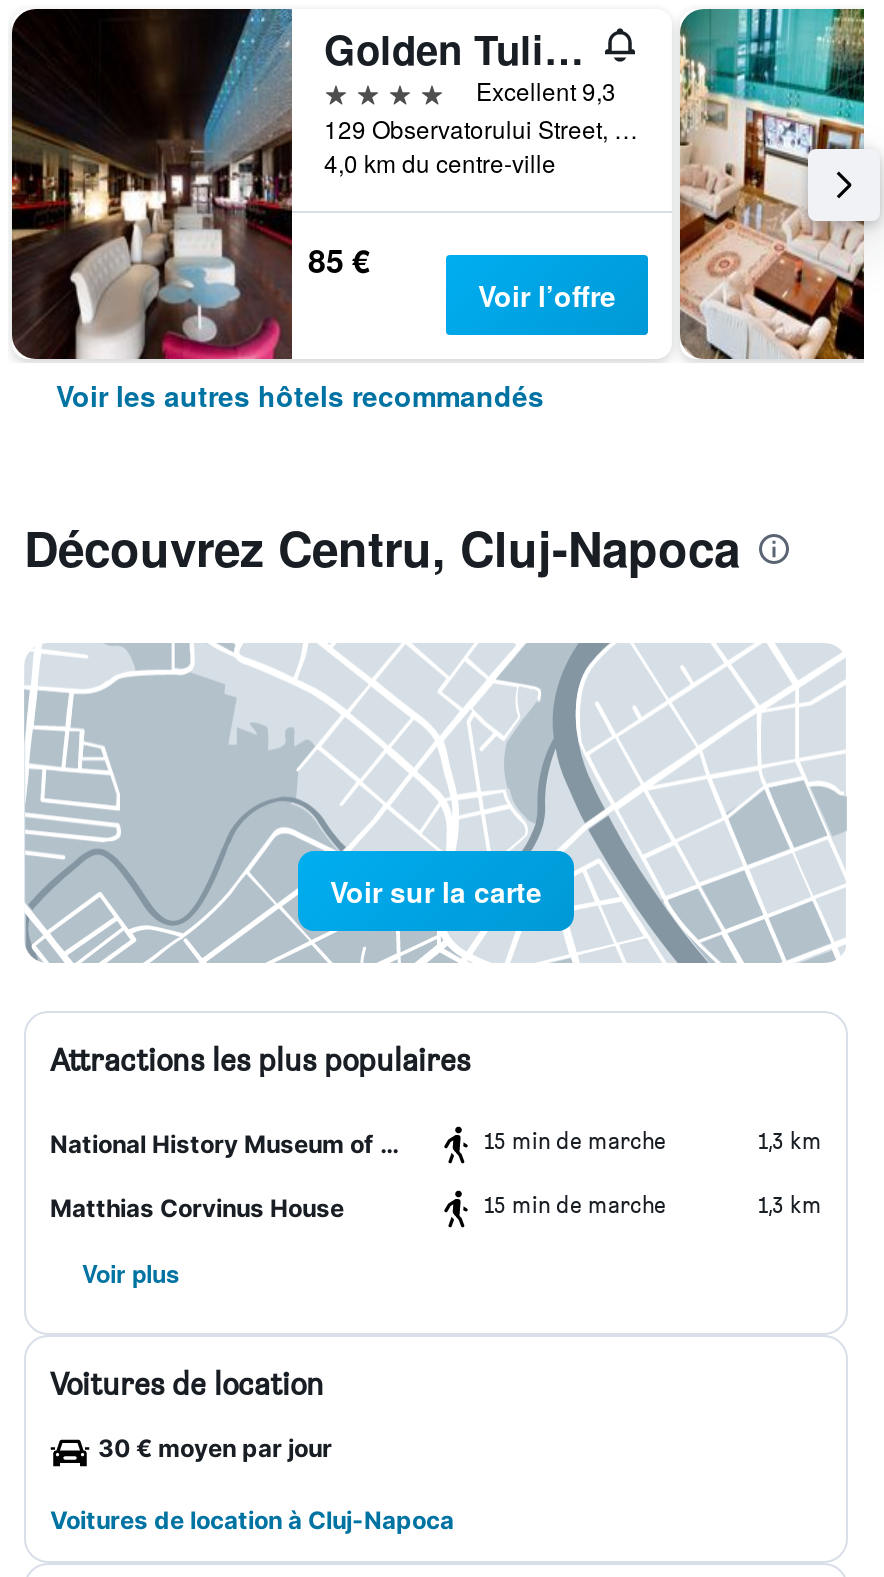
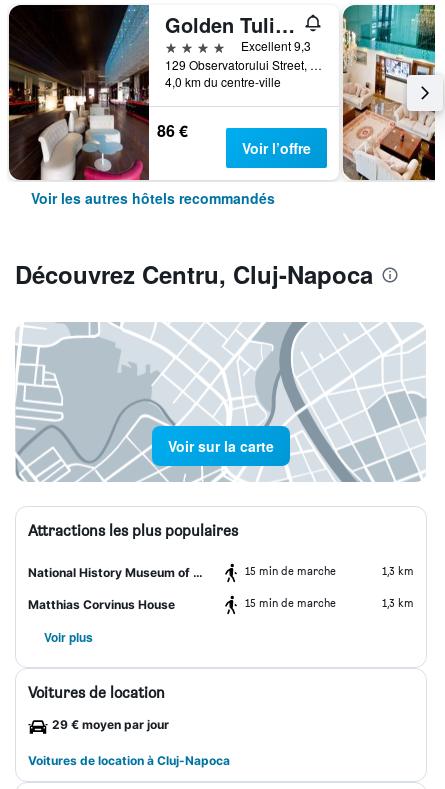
[308,238,370,284] 85 € -> [157,119,188,142] 86 €
[98,1433,332,1463] 30 € moyen par jour -> [52,717,169,732] 29 € moyen par jour

